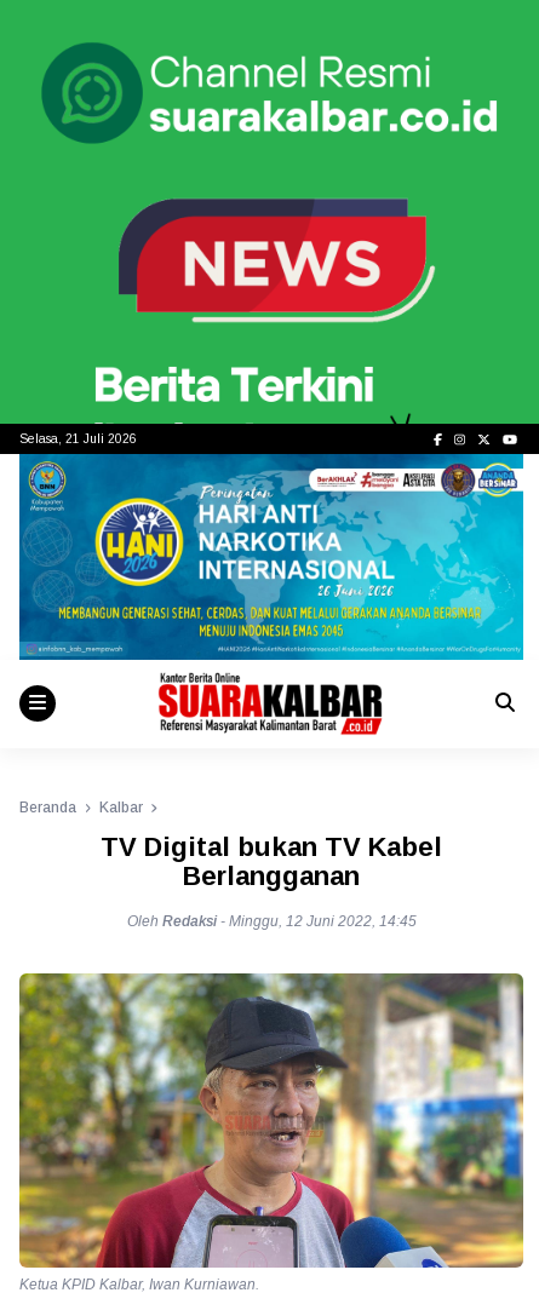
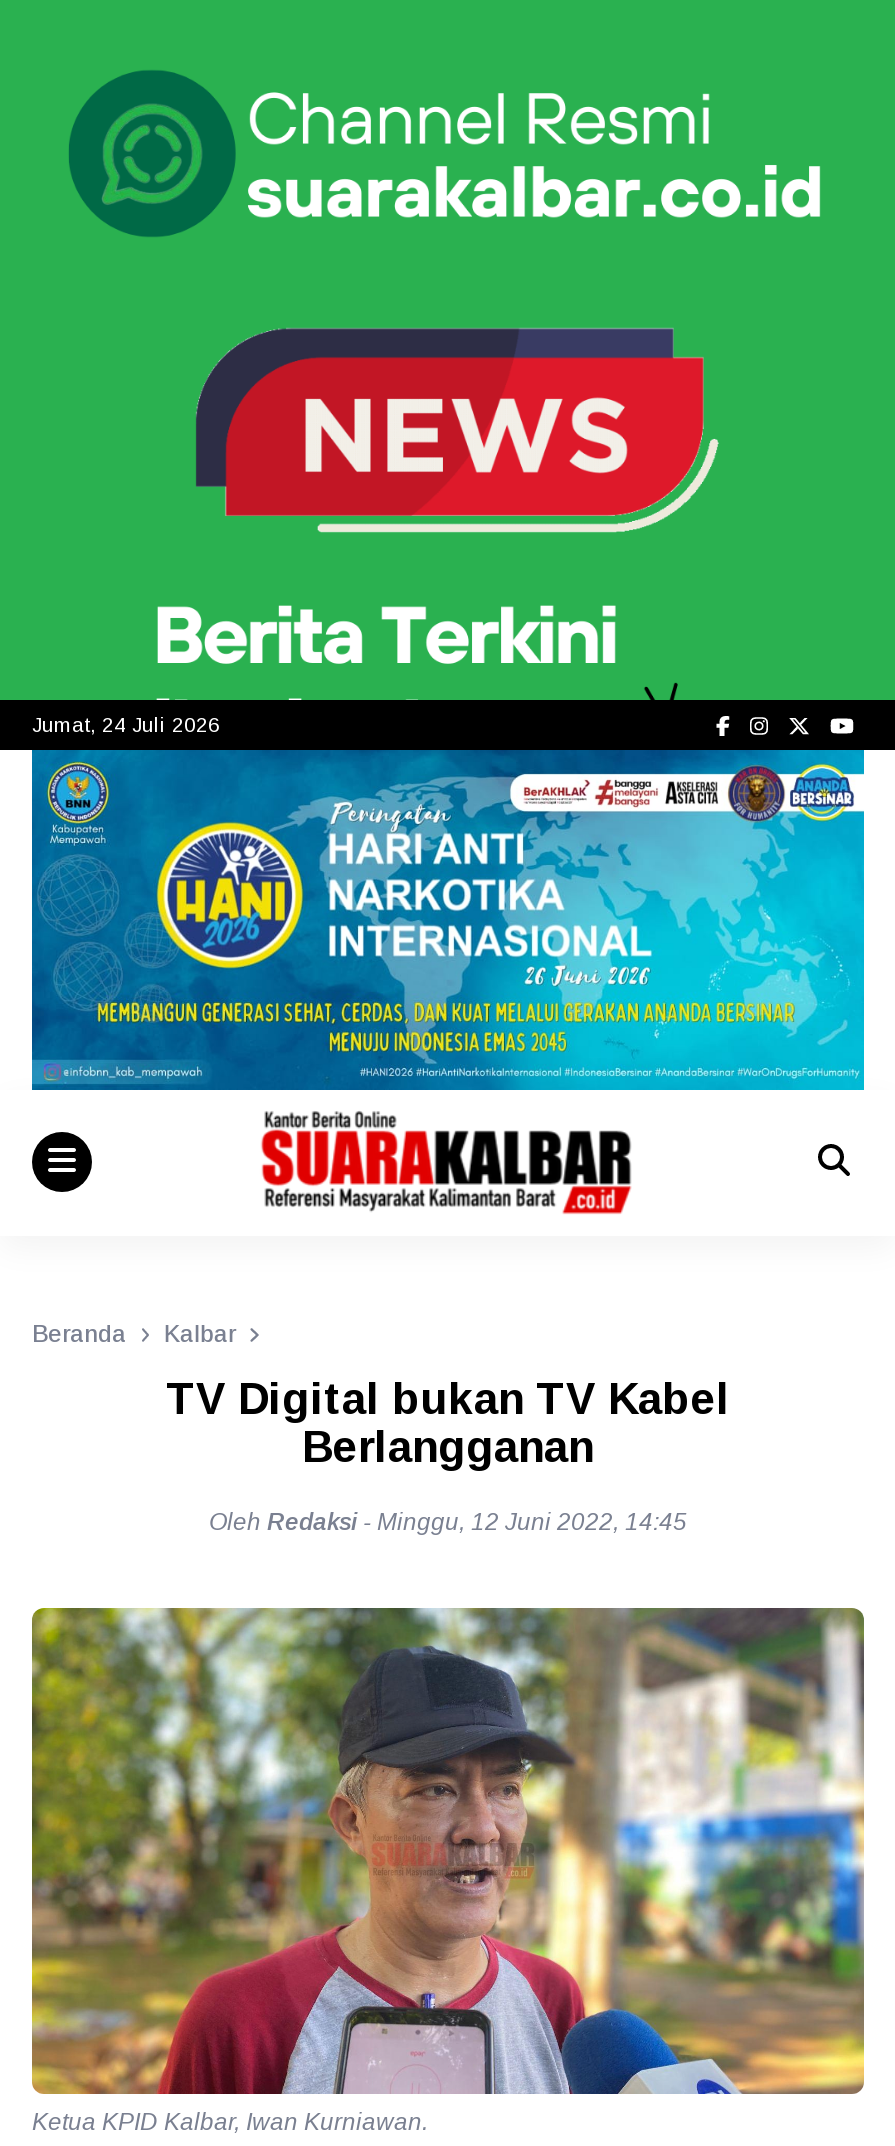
[19,432,137,445] Selasa, 21 Juli 2026 -> [32,713,220,735] Jumat, 24 Juli 2026

